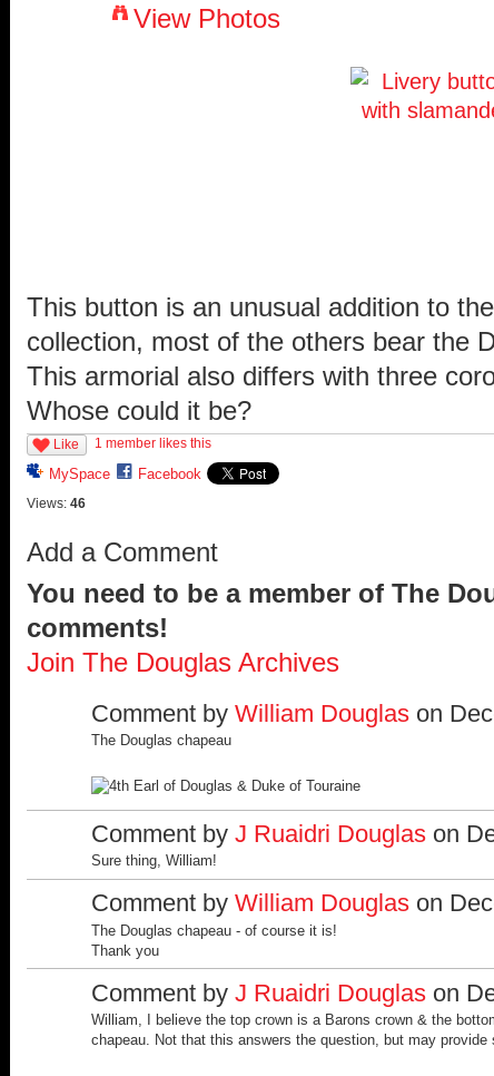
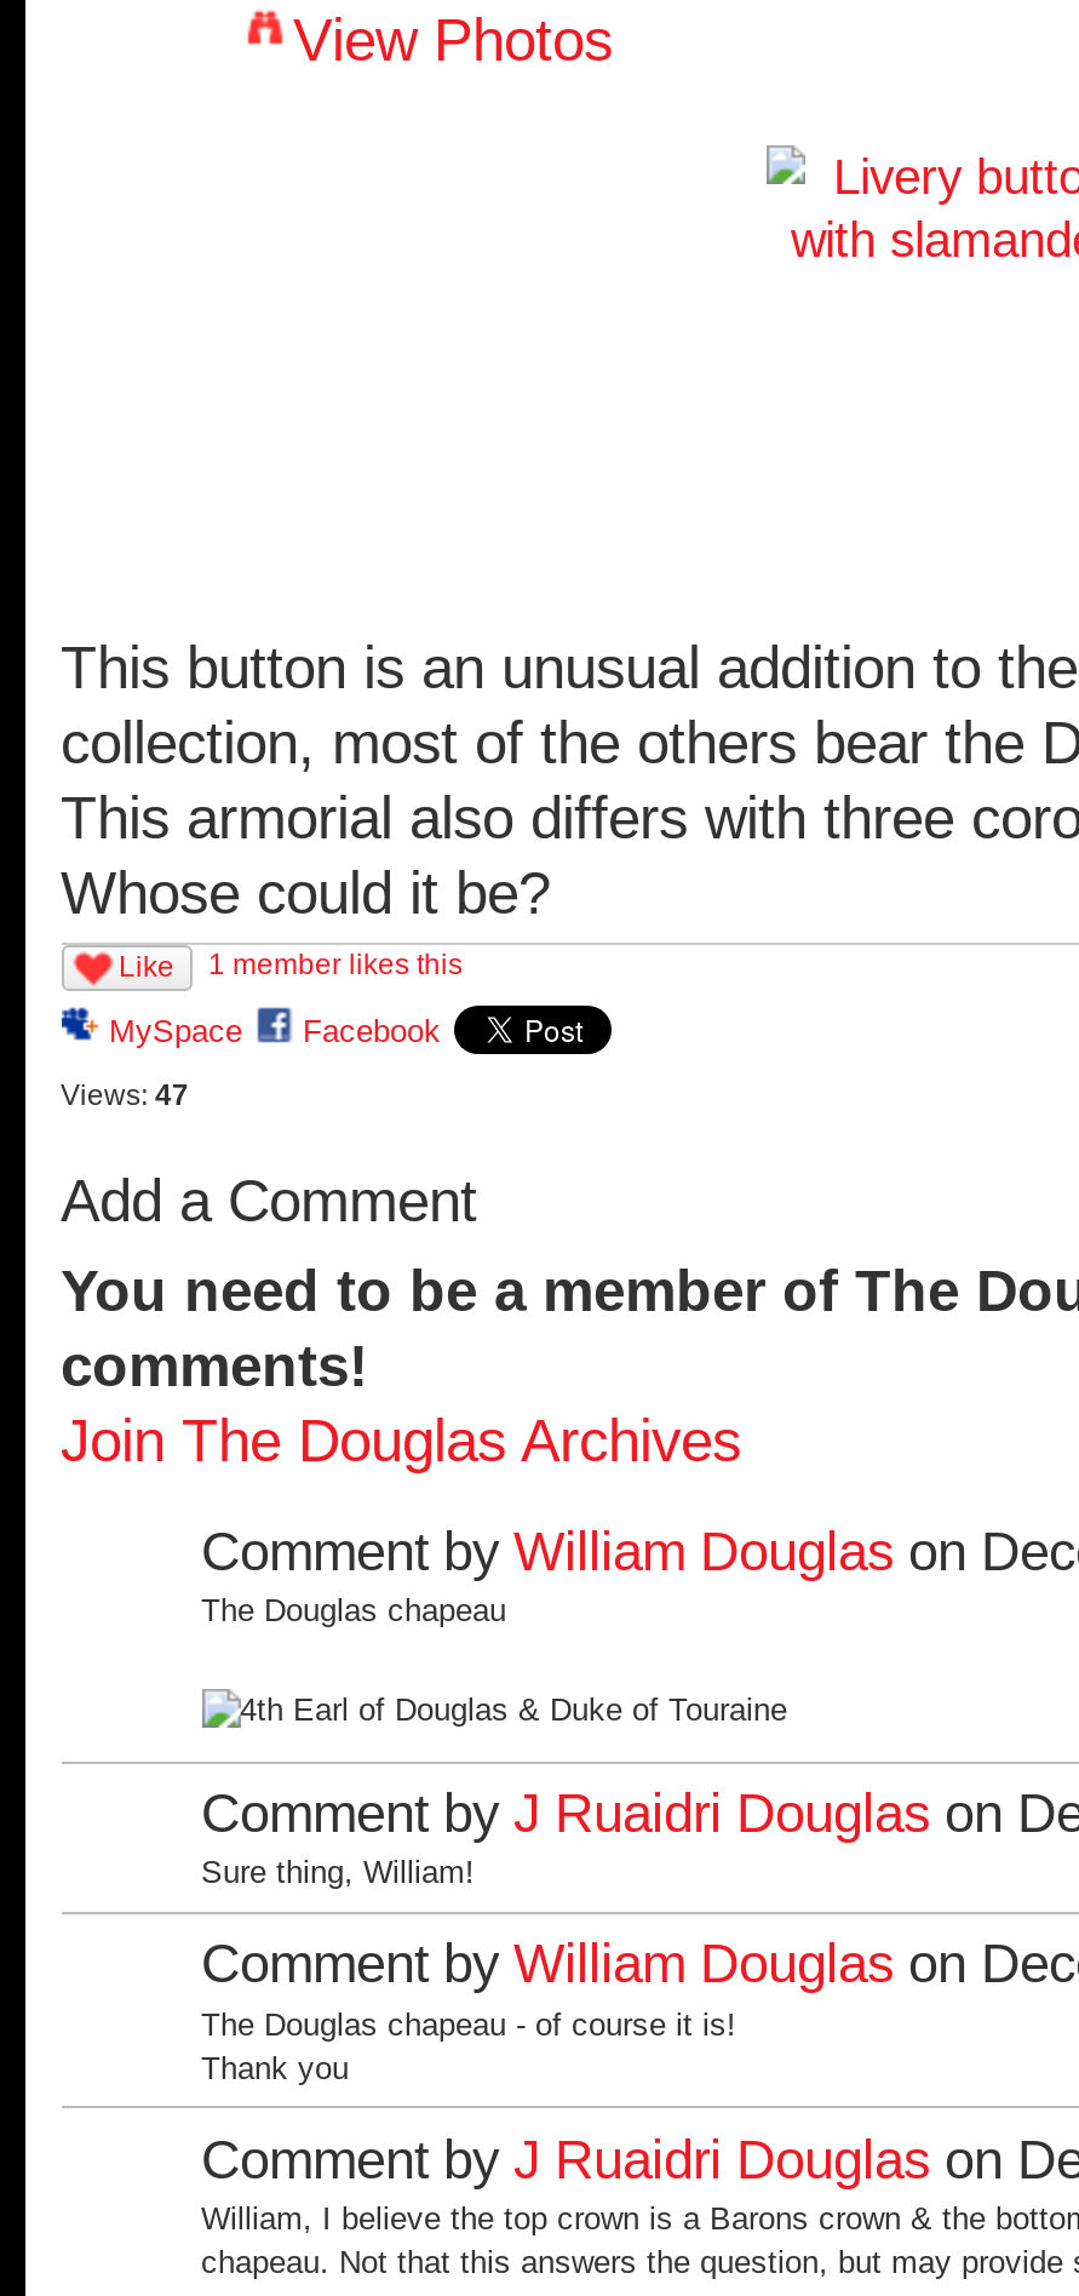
[26,495,85,511] Views: 46 -> [61,1077,189,1111] Views: 47

